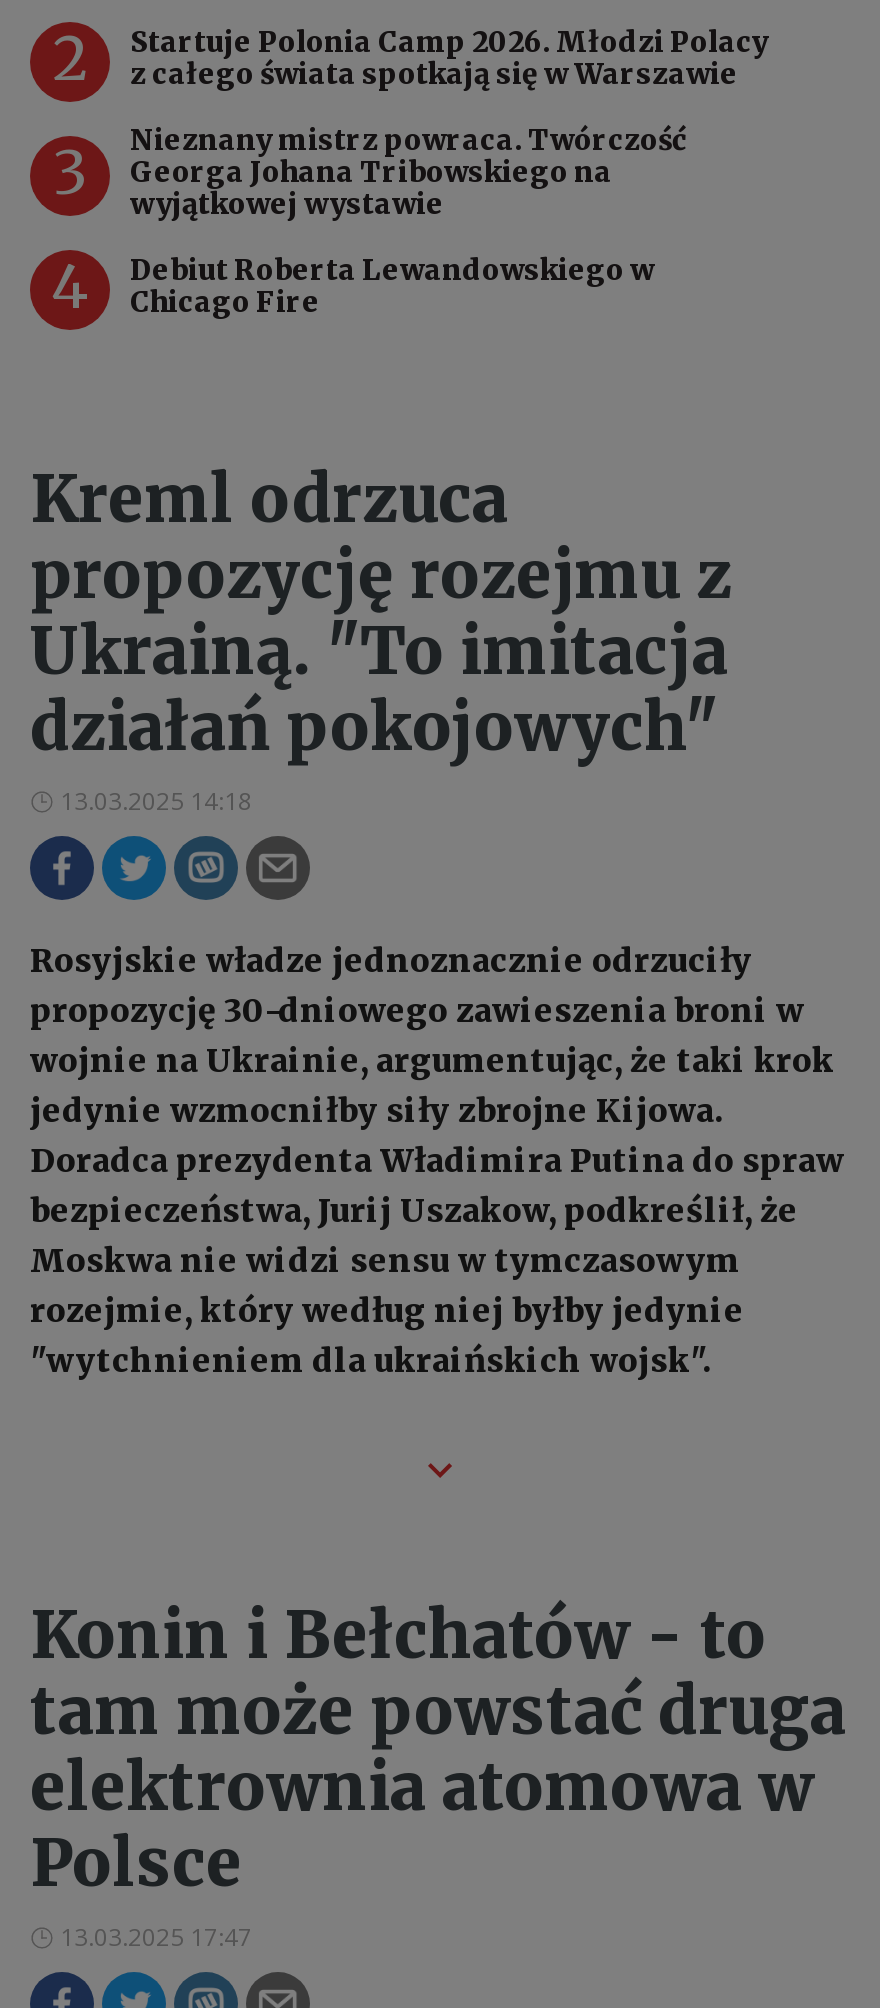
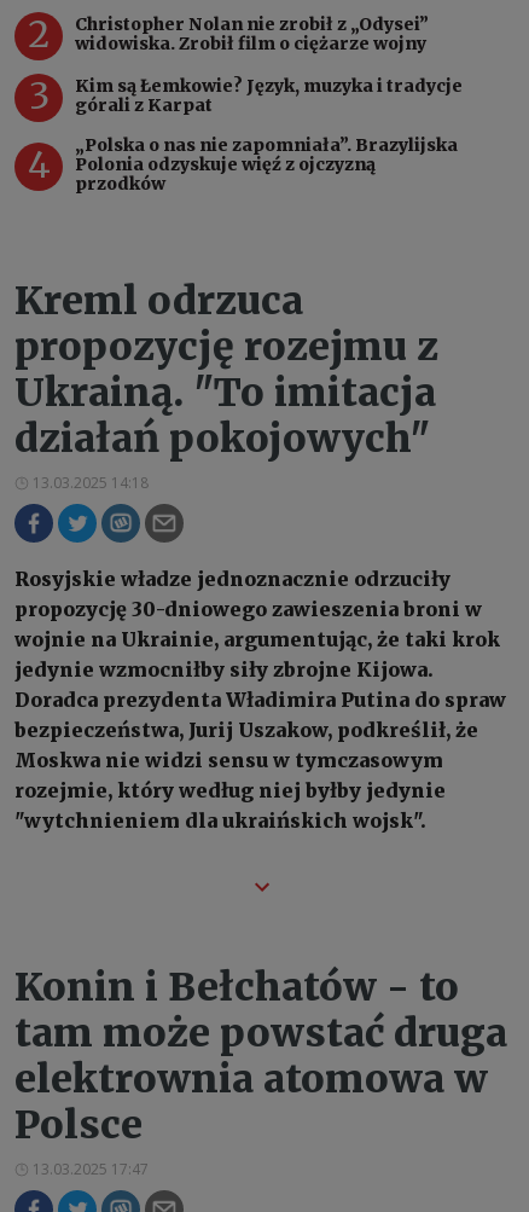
[130,24,768,92] Startuje Polonia Camp 2026. Młodzi Polacy | z całego świata spotkają się w Warszawie -> [75,13,429,54] Christopher Nolan nie zrobił z „Odysei” | widowiska. Zrobił film o ciężarze wojny
[130,122,686,222] Nieznany mistrz powraca. Twórczość | Georga Johana Tribowskiego na | wyjątkowej wystawie -> [75,75,463,116] Kim są Łemkowie? Język, muzyka i tradycje | górali z Karpat
[130,252,654,320] Debiut Roberta Lewandowskiego w | Chicago Fire -> [75,134,458,194] „Polska o nas nie zapomniała”. Brazylijska | Polonia odzyskuje więź z ojczyzną | przodków

